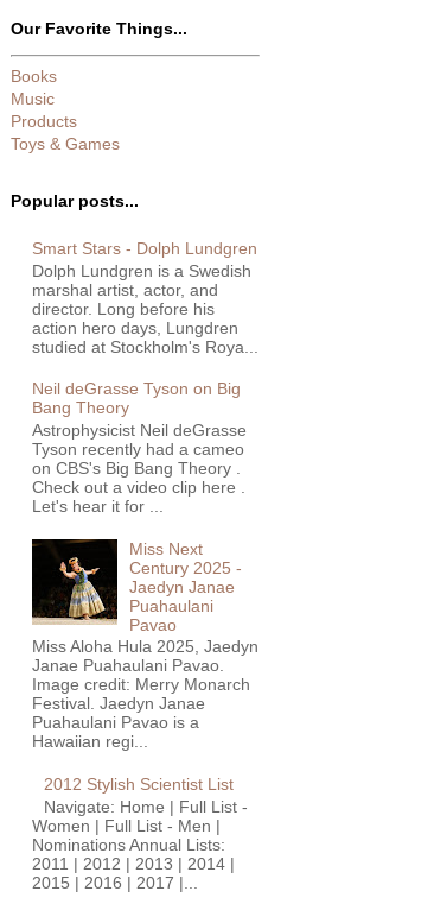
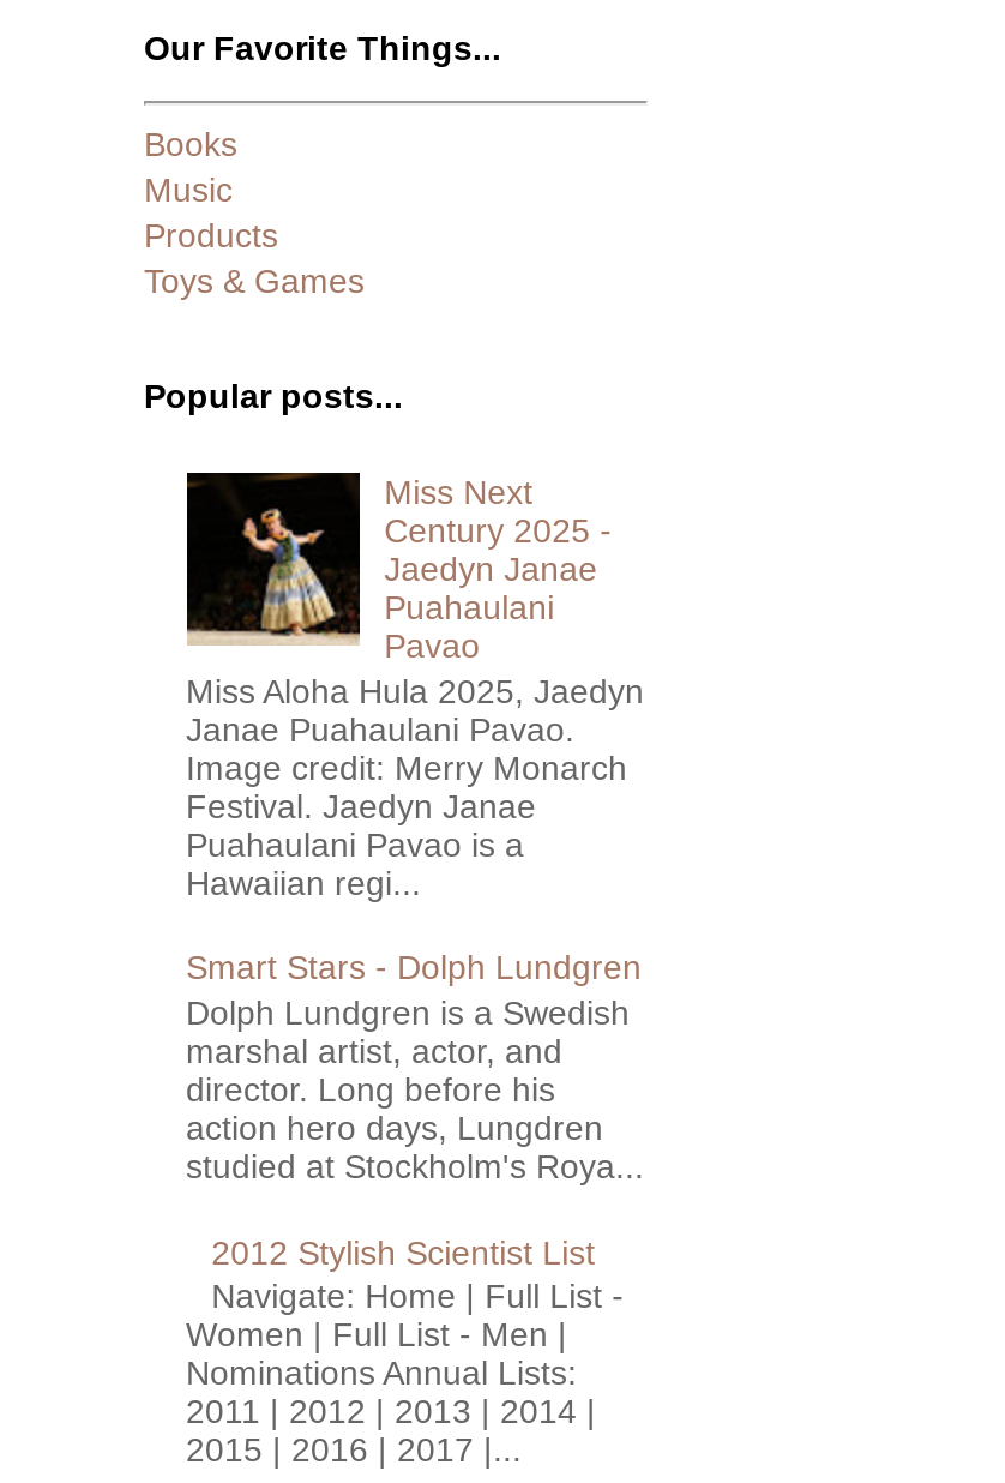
moved [31,239,258,356] -> [186,948,644,1185]: Smart Stars - Dolph Lundgren | Dolph Lundgren is a Swedish | marshal artist, actor, and | director. Long before his | action hero days, Lungdren | studied at Stockholm's Roya...
[31,379,246,516] Neil deGrasse Tyson on Big | Bang Theory | Astrophysicist Neil deGrasse | Tyson recently had a cameo | on CBS's Big Bang Theory . | Check out a video clip here . | Let's hear it for ... -> none
moved [31,539,258,751] -> [186,472,644,901]: [image] | Miss Next | Century 2025 - | ... | Puahaulani Pavao is a | Hawaiian regi...

